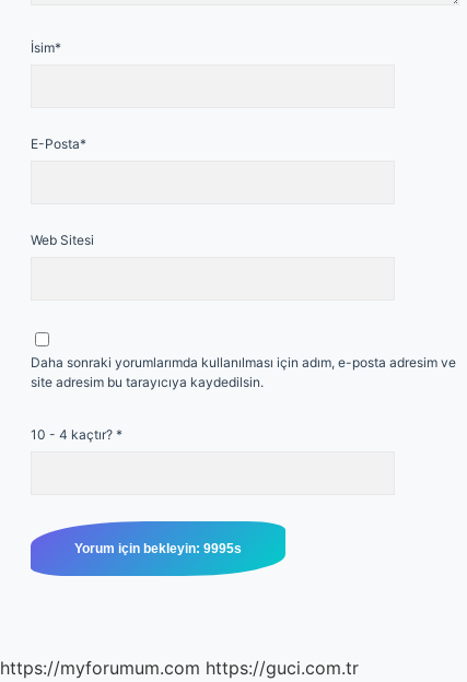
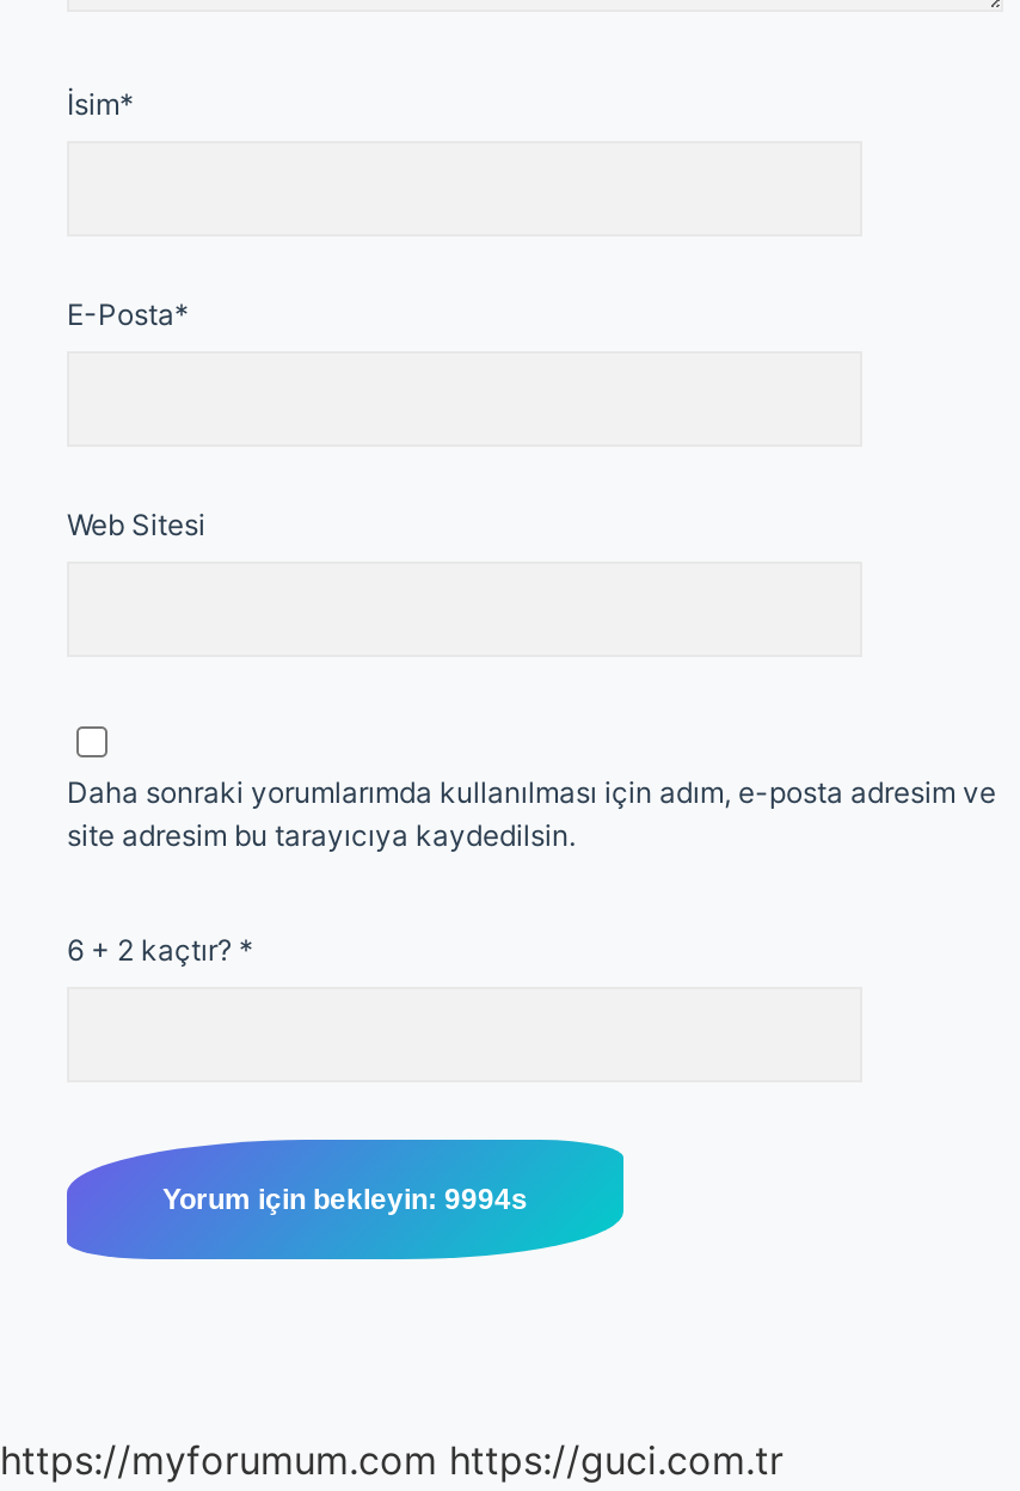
[31,426,122,443] 10 - 4 kaçtır? * -> [67,932,253,968] 6 + 2 kaçtır? *

